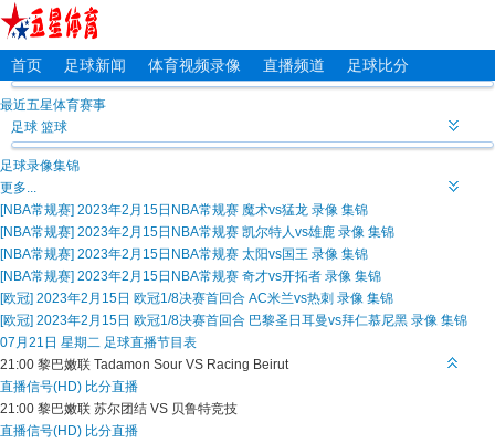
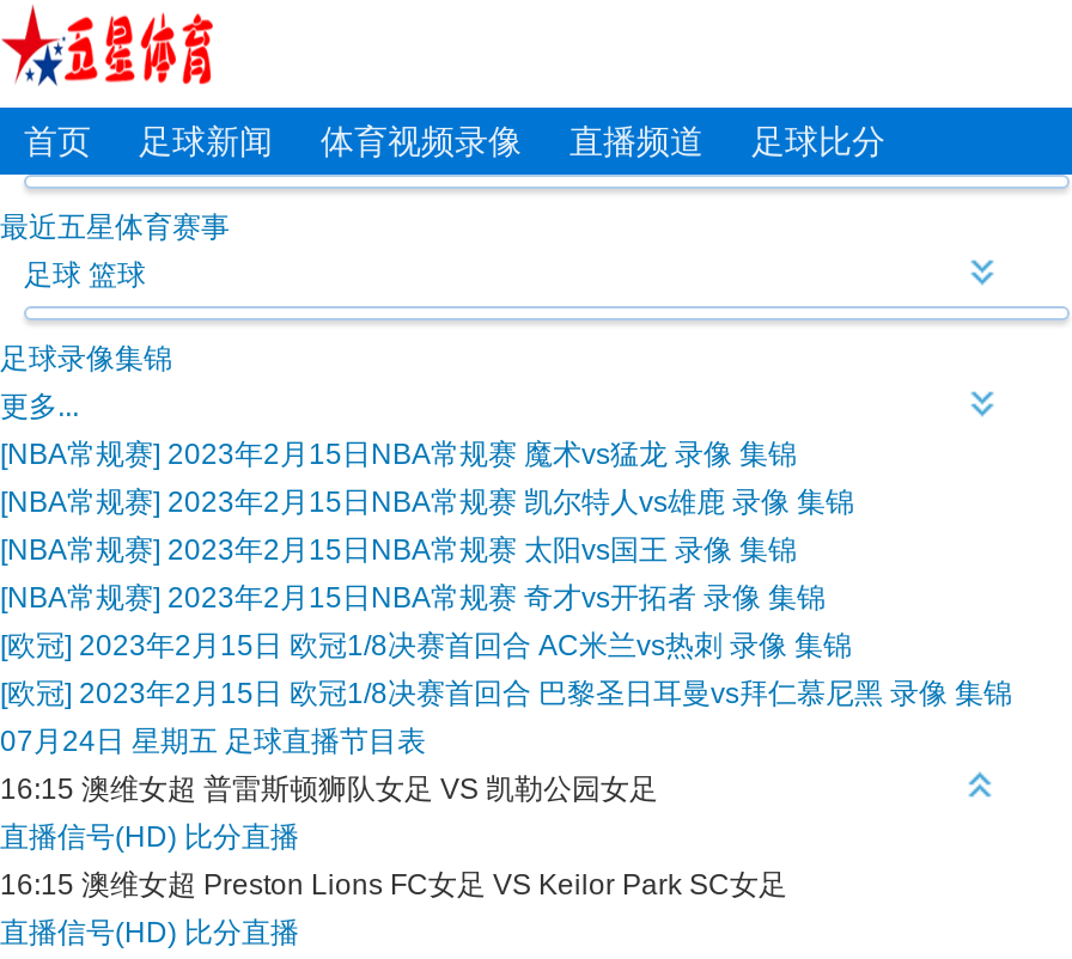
[0,335,288,372] 07月21日 星期二 足球直播节目表 | 21:00 黎巴嫩联Tadamon Sour VS Racing Beirut -> [0,725,658,806] 07月24日 星期五 足球直播节目表 | 16:15 澳维女超普雷斯顿狮队女足 VS 凯勒公园女足
[0,401,238,416] 21:00 黎巴嫩联苏尔团结 VS 贝鲁特竞技 -> [0,868,787,902] 16:15 澳维女超Preston Lions FC女足 VS Keilor Park SC女足

